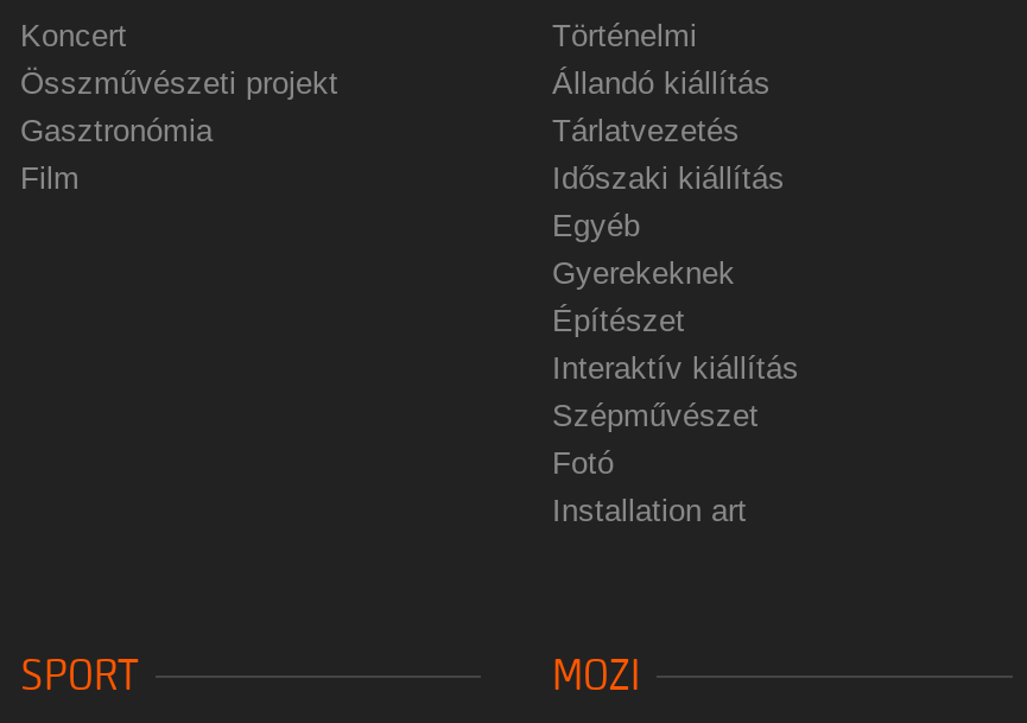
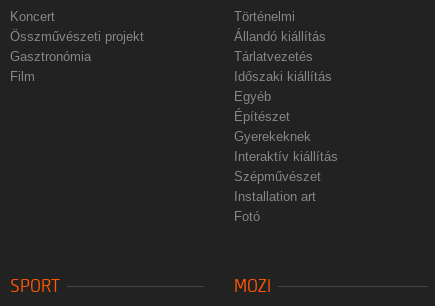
moved [552,256,735,292] -> [234,129,311,144]: Gyerekeknek
moved [552,304,685,339] -> [234,109,290,124]: Építészet
moved [552,446,614,482] -> [234,209,260,224]: Fotó
moved [552,494,747,529] -> [234,189,316,204]: Installation art

